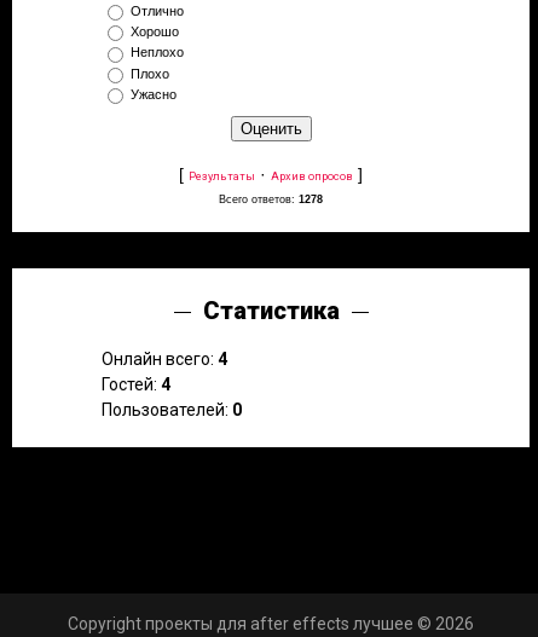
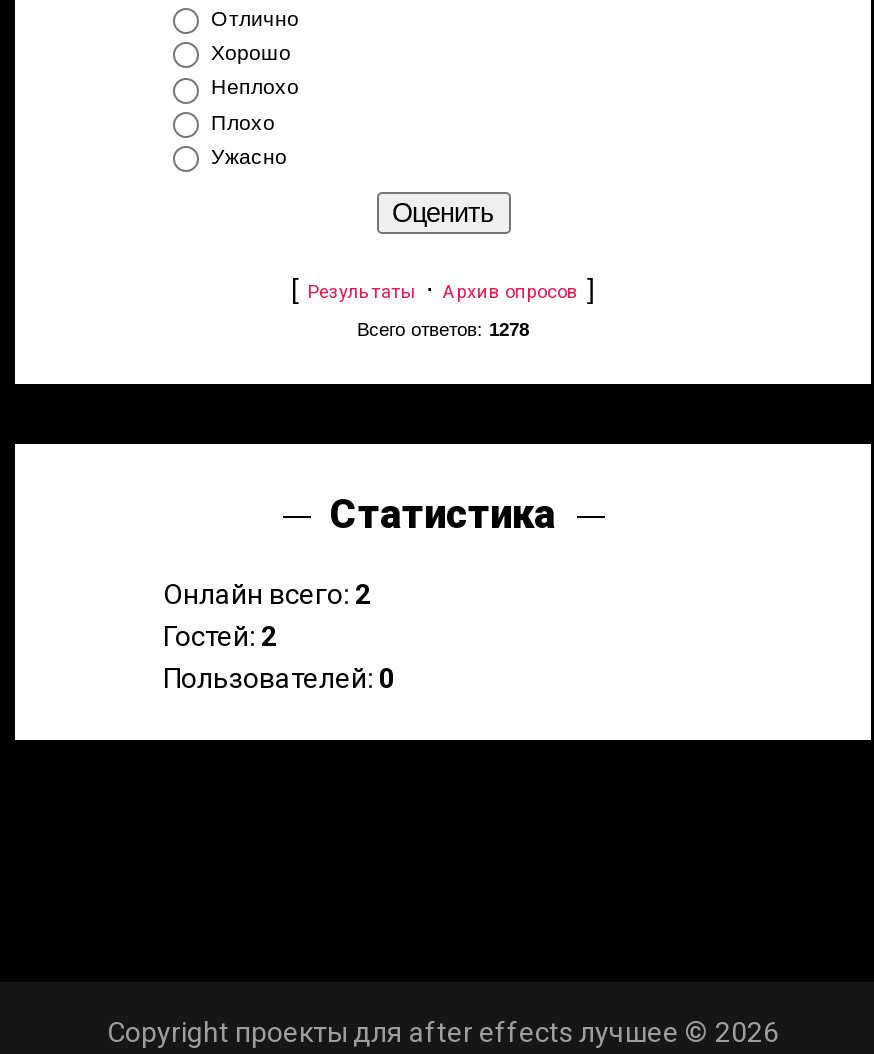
[102,349,227,369] Онлайн всего: 4 -> [163,578,371,610] Онлайн всего: 2
[102,375,170,394] Гостей: 4 -> [163,620,277,652] Гостей: 2

